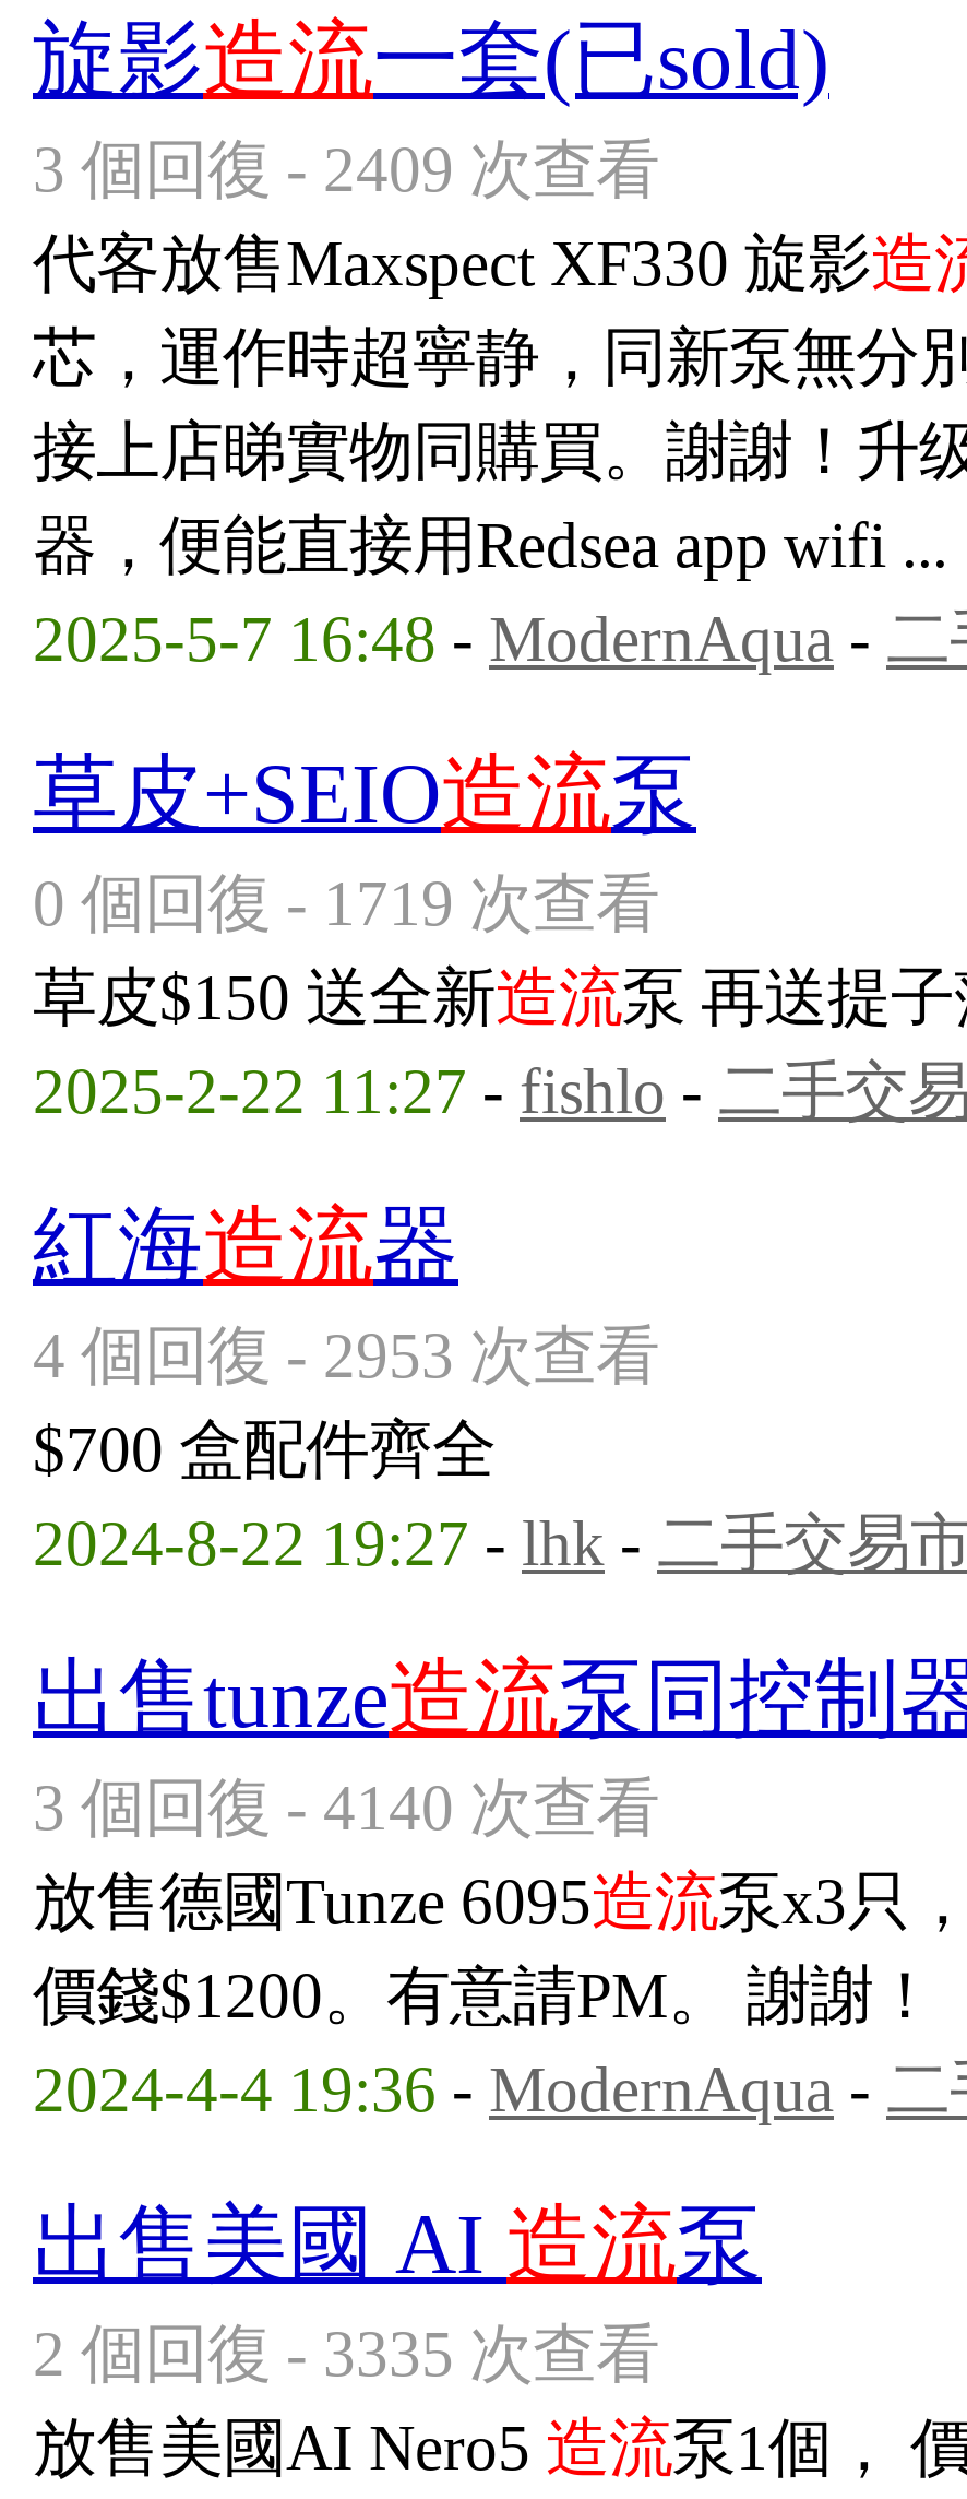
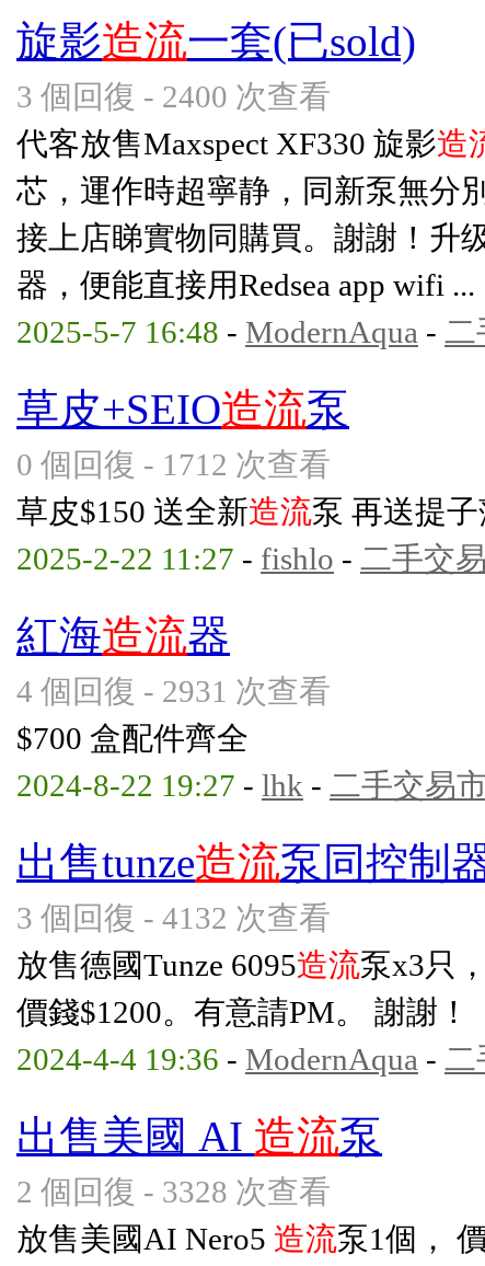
[33,134,659,204] 3 個回復 - 2409 次查看 -> [16,79,331,114] 3 個回復 - 2400 次查看
[33,868,659,938] 0 個回復 - 1719 次查看 -> [16,447,331,482] 0 個回復 - 1712 次查看
[33,1320,659,1390] 4 個回復 - 2953 次查看 -> [16,674,331,709] 4 個回復 - 2931 次查看
[33,1773,659,1843] 3 個回復 - 4140 次查看 -> [16,900,331,935] 3 個回復 - 4132 次查看
[33,2319,659,2389] 2 個回復 - 3335 次查看 -> [16,1174,331,1209] 2 個回復 - 3328 次查看

